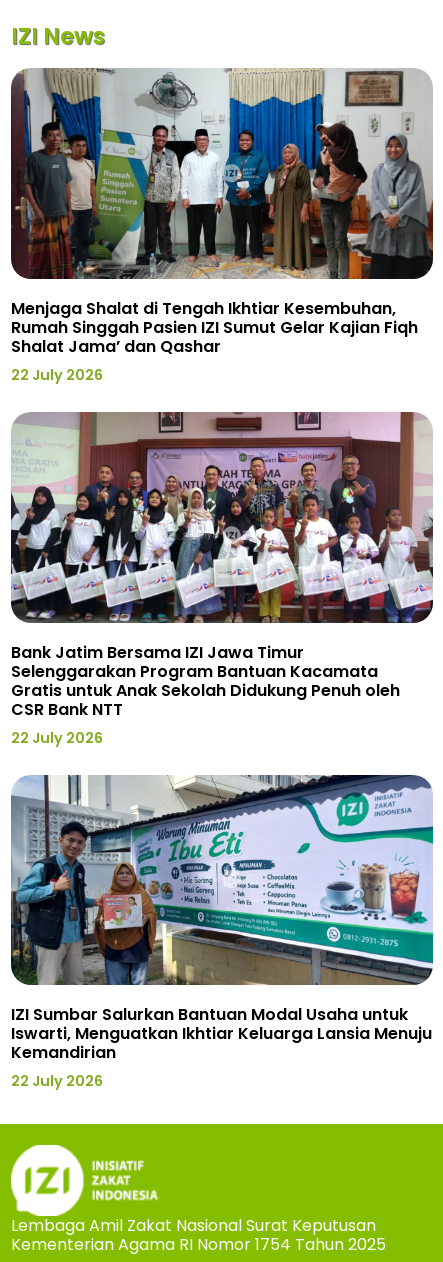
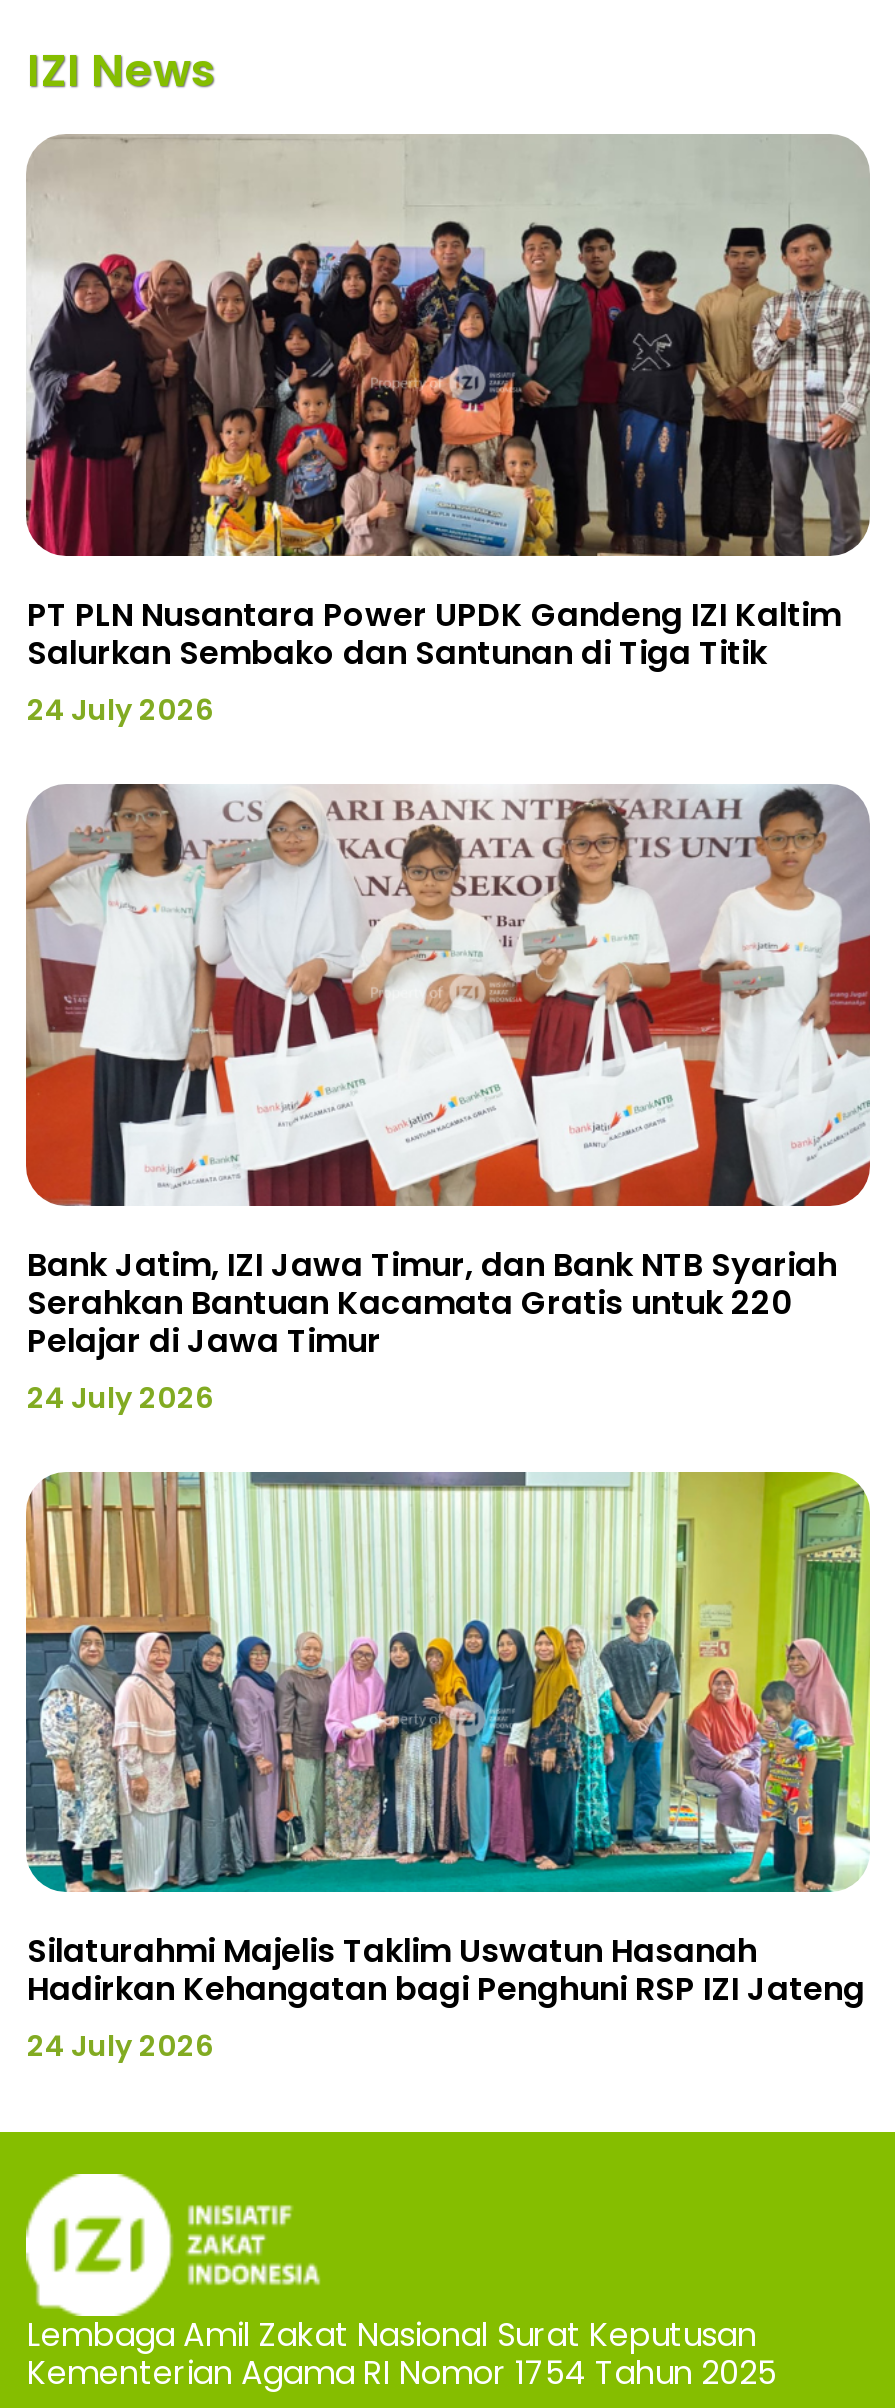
[10,68,433,280] [image] -> [26,136,870,500] [image]
[11,297,418,385] Menjaga Shalat di Tengah Ikhtiar Kesembuhan, | Rumah Singgah Pasien IZI Sumut Gelar Kajian Fiqh | Shalat Jama’ dan Qashar | 22 July 2026 -> [27,592,841,730] PT PLN Nusantara Power UPDK Gandeng IZI Kaltim | Salurkan Sembako dan Santunan di Tiga Titik | 24 July 2026
[10,411,434,747] [image] | Bank Jatim Bersama IZI Jawa Timur | Selenggarakan Program Bantuan Kacamata | Gratis untuk Anak Sekolah Didukung Penuh oleh | CSR Bank NTT | 22 July 2026 -> [24,782,872,1417] [image] | Bank Jatim, IZI Jawa Timur, dan Bank NTB Syariah | Serahkan Bantuan Kacamata Gratis untuk 220 | Pelajar di Jawa Timur | 24 July 2026
[10,774,434,1091] [image] | IZI Sumbar Salurkan Bantuan Modal Usaha untuk | Iswarti, Menguatkan Ikhtiar Keluarga Lansia Menuju | Kemandirian | 22 July 2026 -> [24,1470,872,2066] [image] | Silaturahmi Majelis Taklim Uswatun Hasanah | Hadirkan Kehangatan bagi Penghuni RSP IZI Jateng | 24 July 2026

